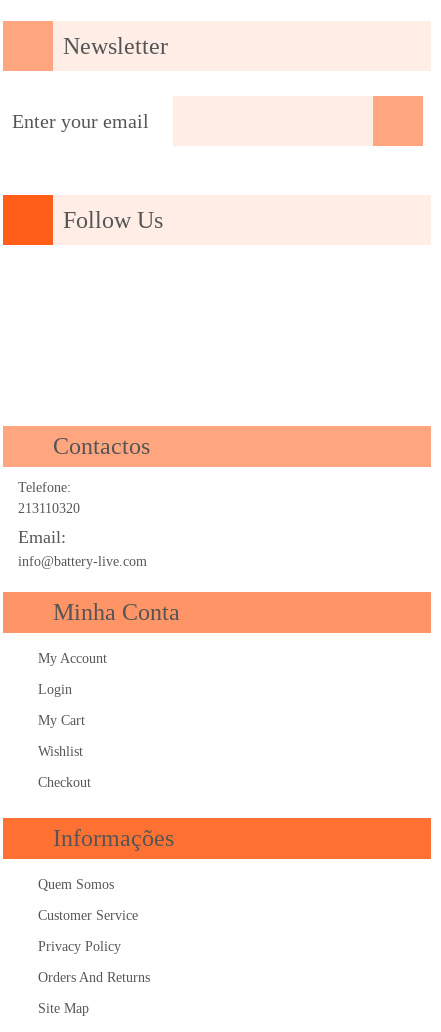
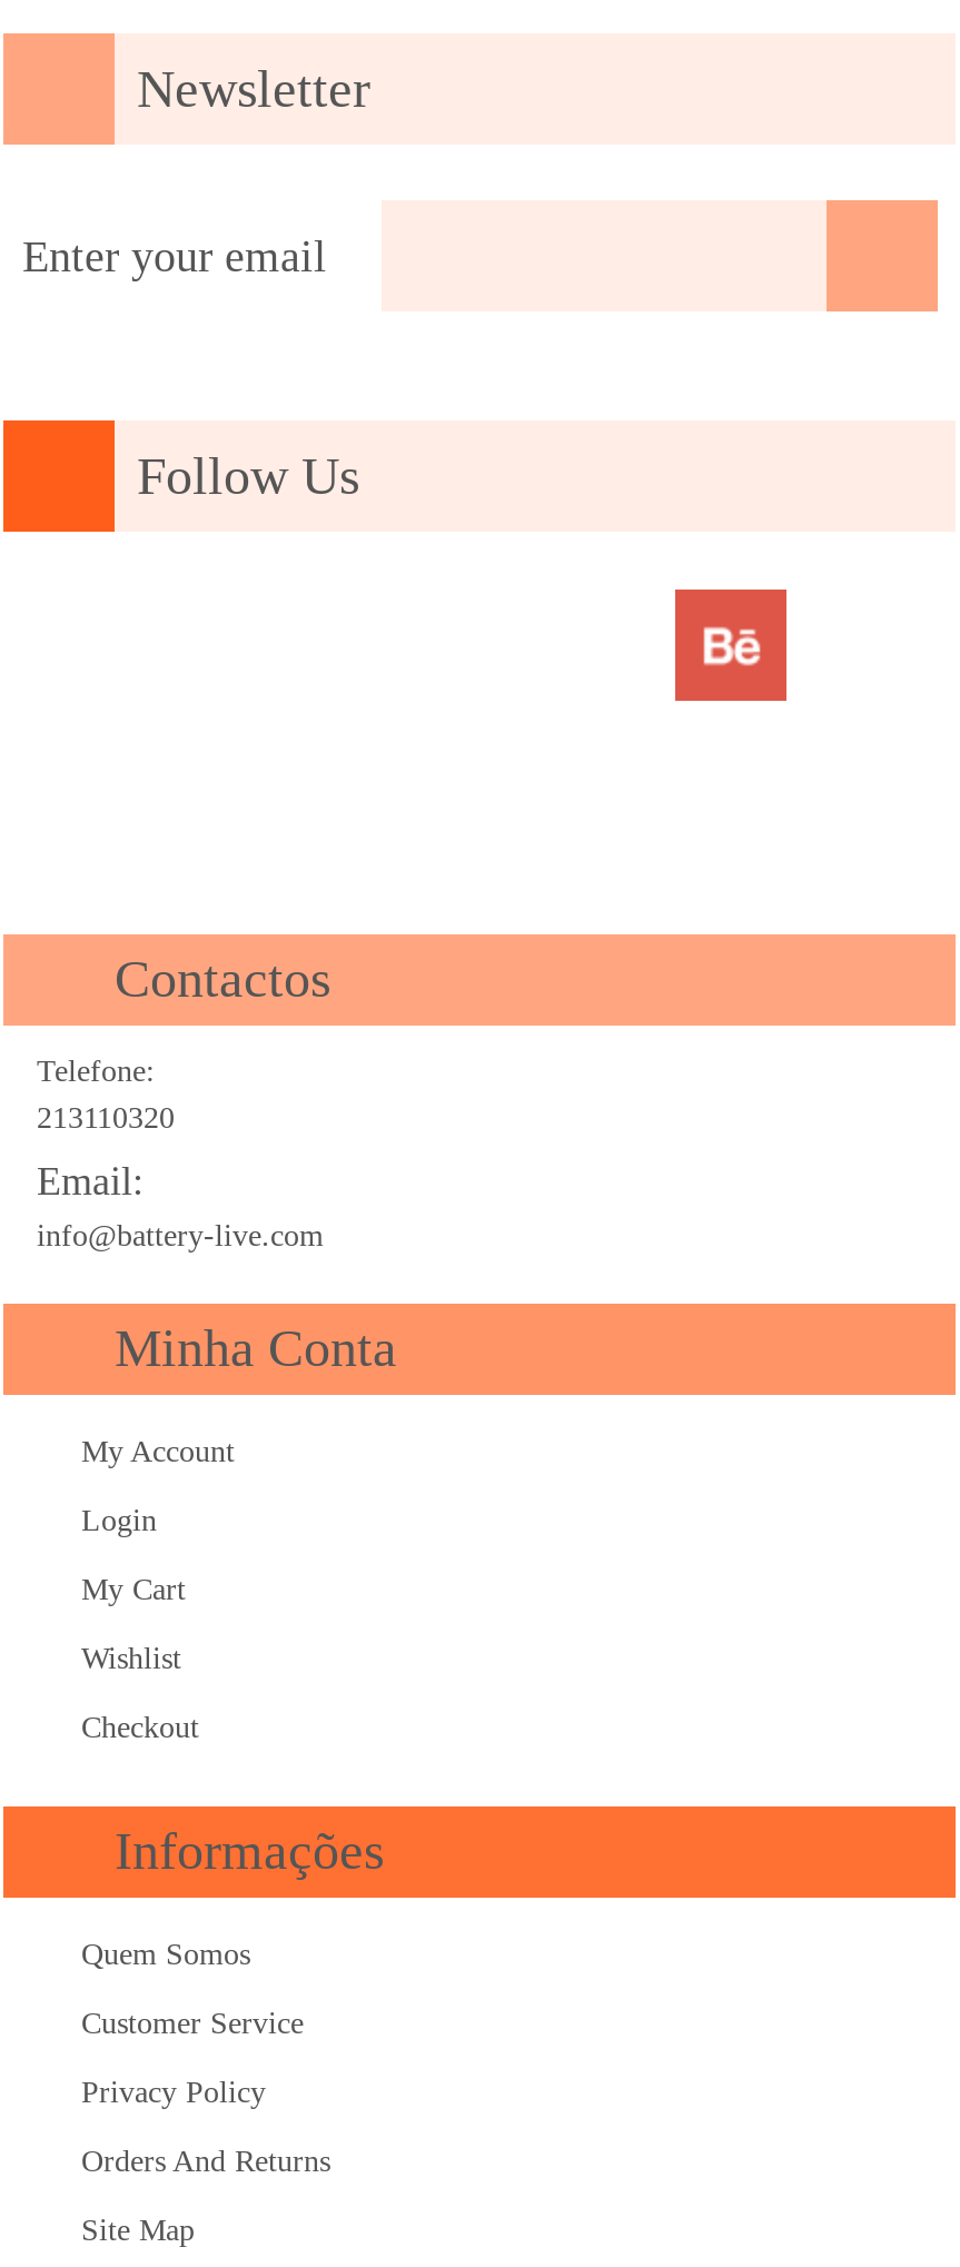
none -> [673,587,789,703] [image]

